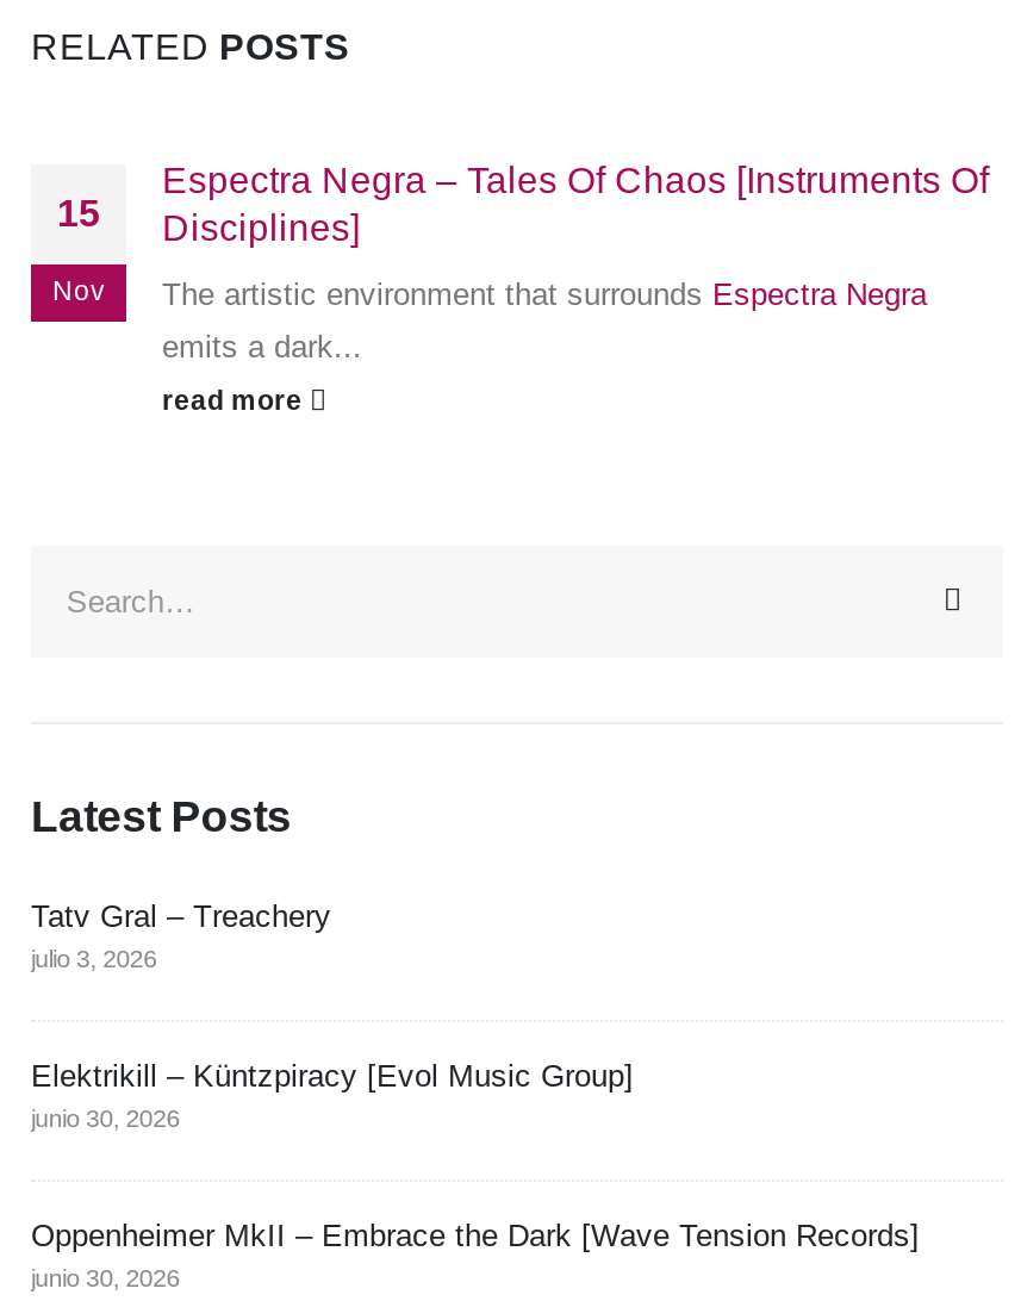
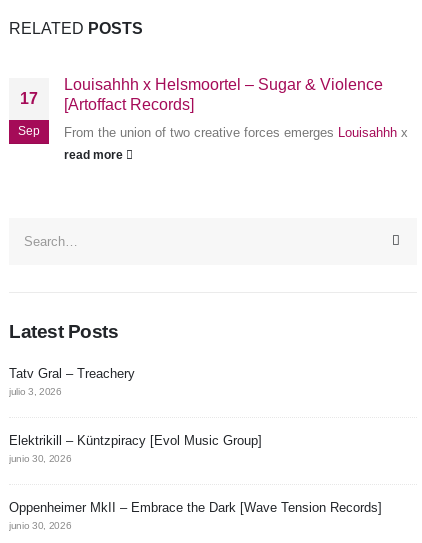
[162,160,989,365] Espectra Negra – Tales Of Chaos [Instruments Of | Disciplines] | The artistic environment that surrounds Espectra Negra | emits a dark... -> [64,76,408,140] Louisahhh x Helsmoortel – Sugar & Violence | [Artoffact Records] | From the union of two creative forces emerges Louisahhh x
[52,193,105,305] 15 | Nov -> [18,90,40,137] 17 | Sep

